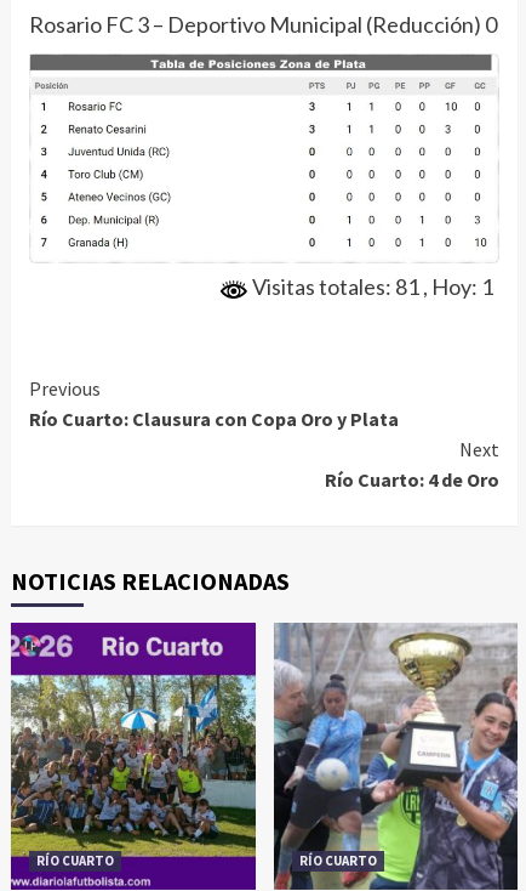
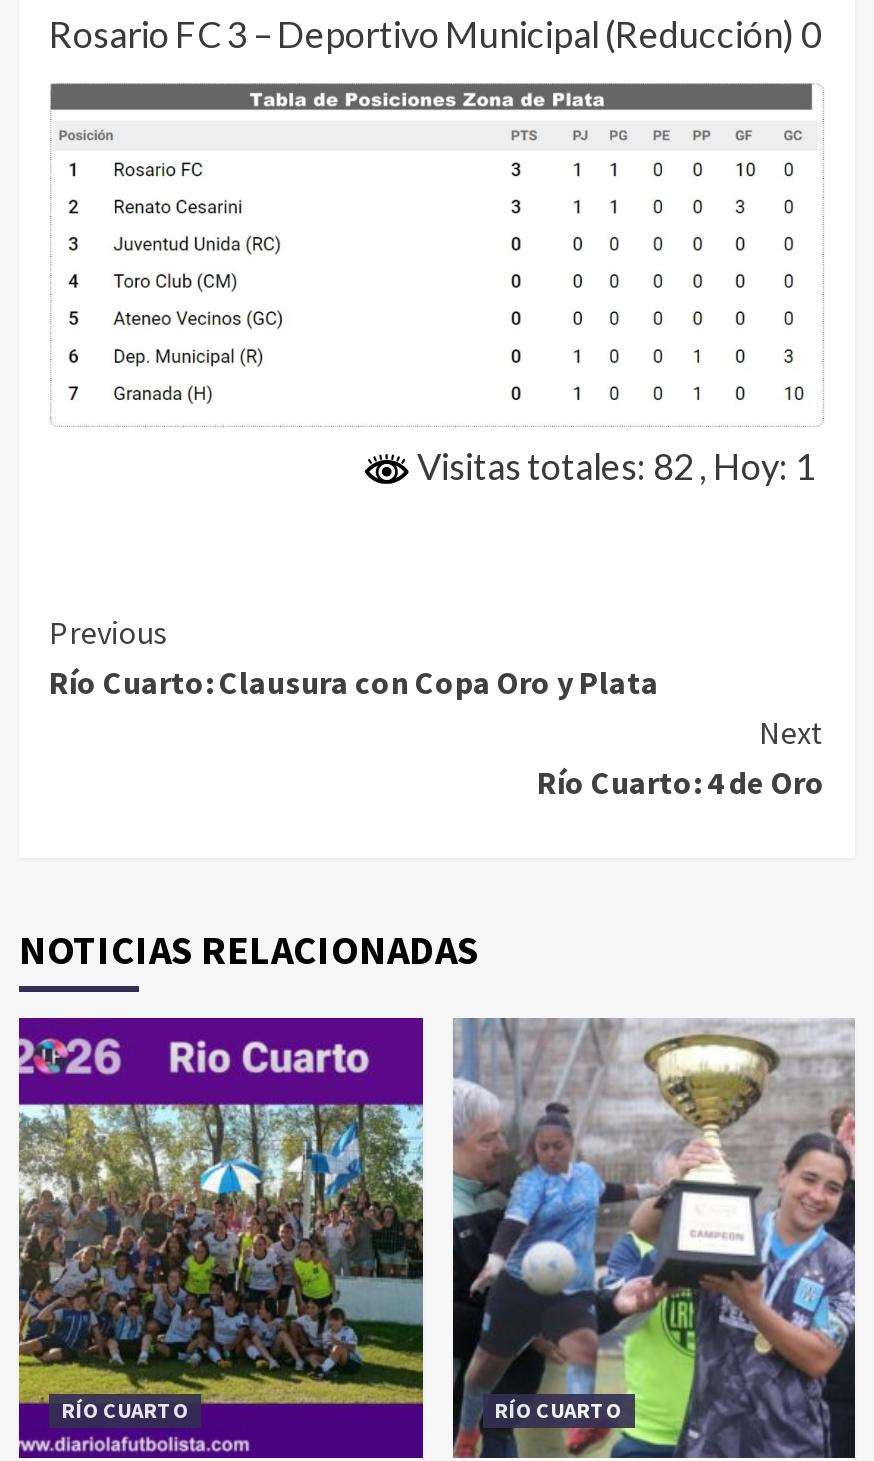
[248,273,493,300] Visitas totales: 81, Hoy: 1 -> [411,444,815,488] Visitas totales: 82, Hoy: 1

